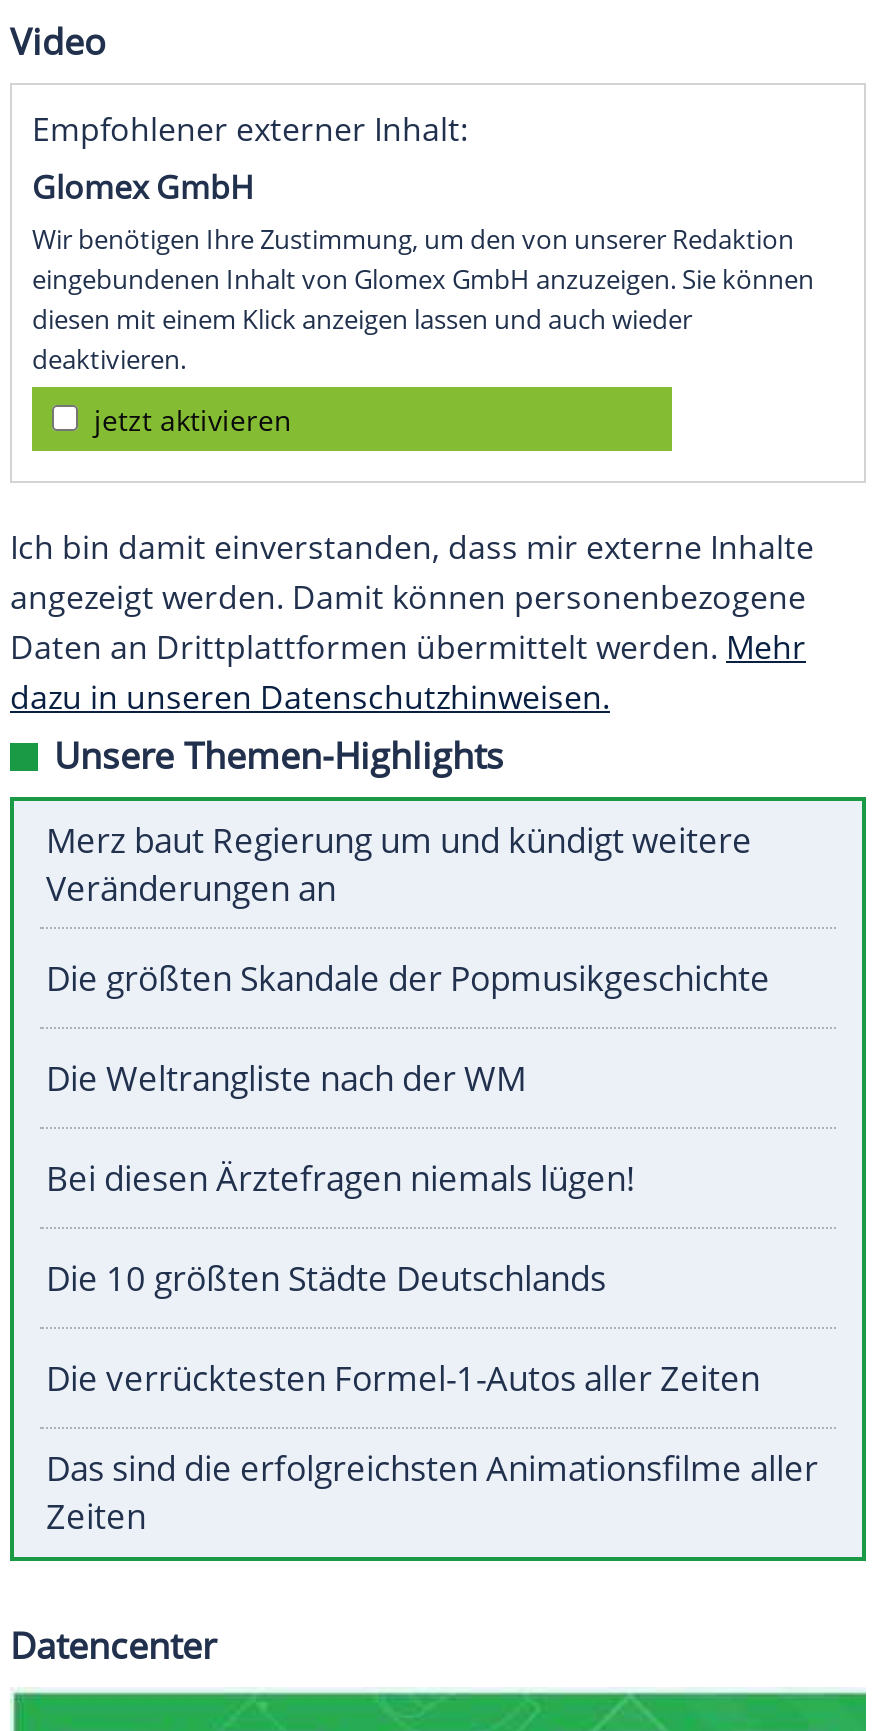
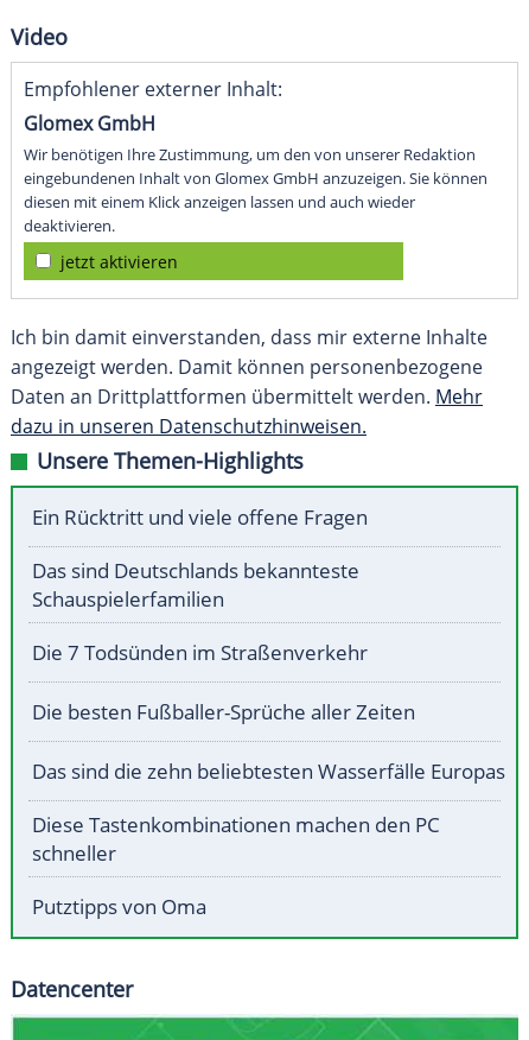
[46,818,752,912] Merz baut Regierung um und kündigt weitere | Veränderungen an -> [32,504,368,531] Ein Rücktritt und viele offene Fragen
[46,956,770,1002] Die größten Skandale der Popmusikgeschichte -> [32,557,359,613] Das sind Deutschlands bekannteste | Schauspielerfamilien
[46,1056,526,1102] Die Weltrangliste nach der WM -> [32,639,368,666] Die 7 Todsünden im Straßenverkehr
[46,1156,636,1202] Bei diesen Ärztefragen niemals lügen! -> [32,698,415,726] Die besten Fußballer-Sprüche aller Zeiten
[46,1256,606,1302] Die 10 größten Städte Deutschlands -> [32,758,505,785] Das sind die zehn beliebtesten Wasserfälle Europas
[46,1356,760,1402] Die verrücktesten Formel-1-Autos aller Zeiten -> [32,811,440,867] Diese Tastenkombinationen machen den PC | schneller
[46,1446,818,1540] Das sind die erfolgreichsten Animationsfilme aller | Zeiten -> [32,893,206,920] Putztipps von Oma

